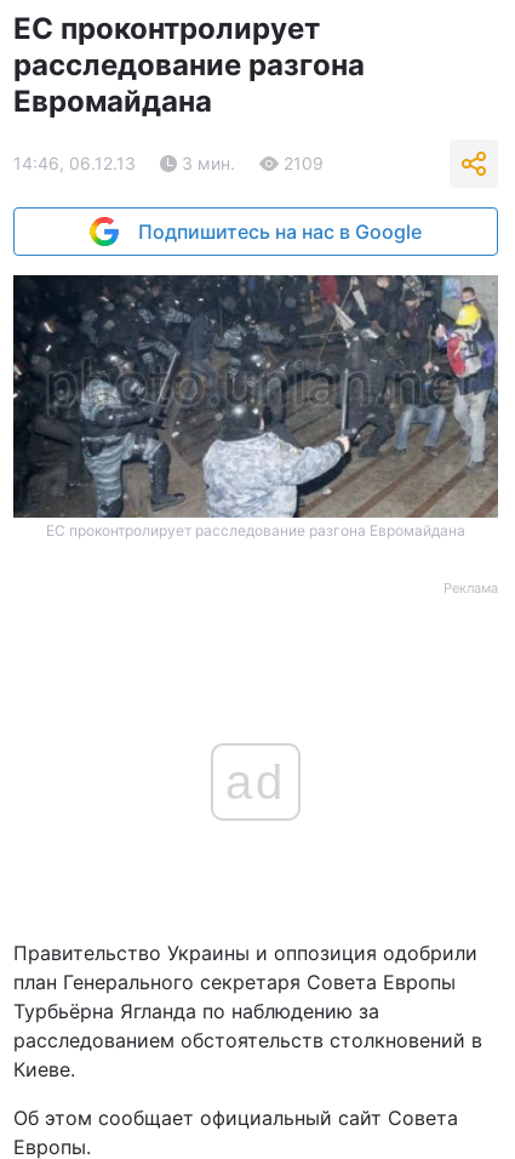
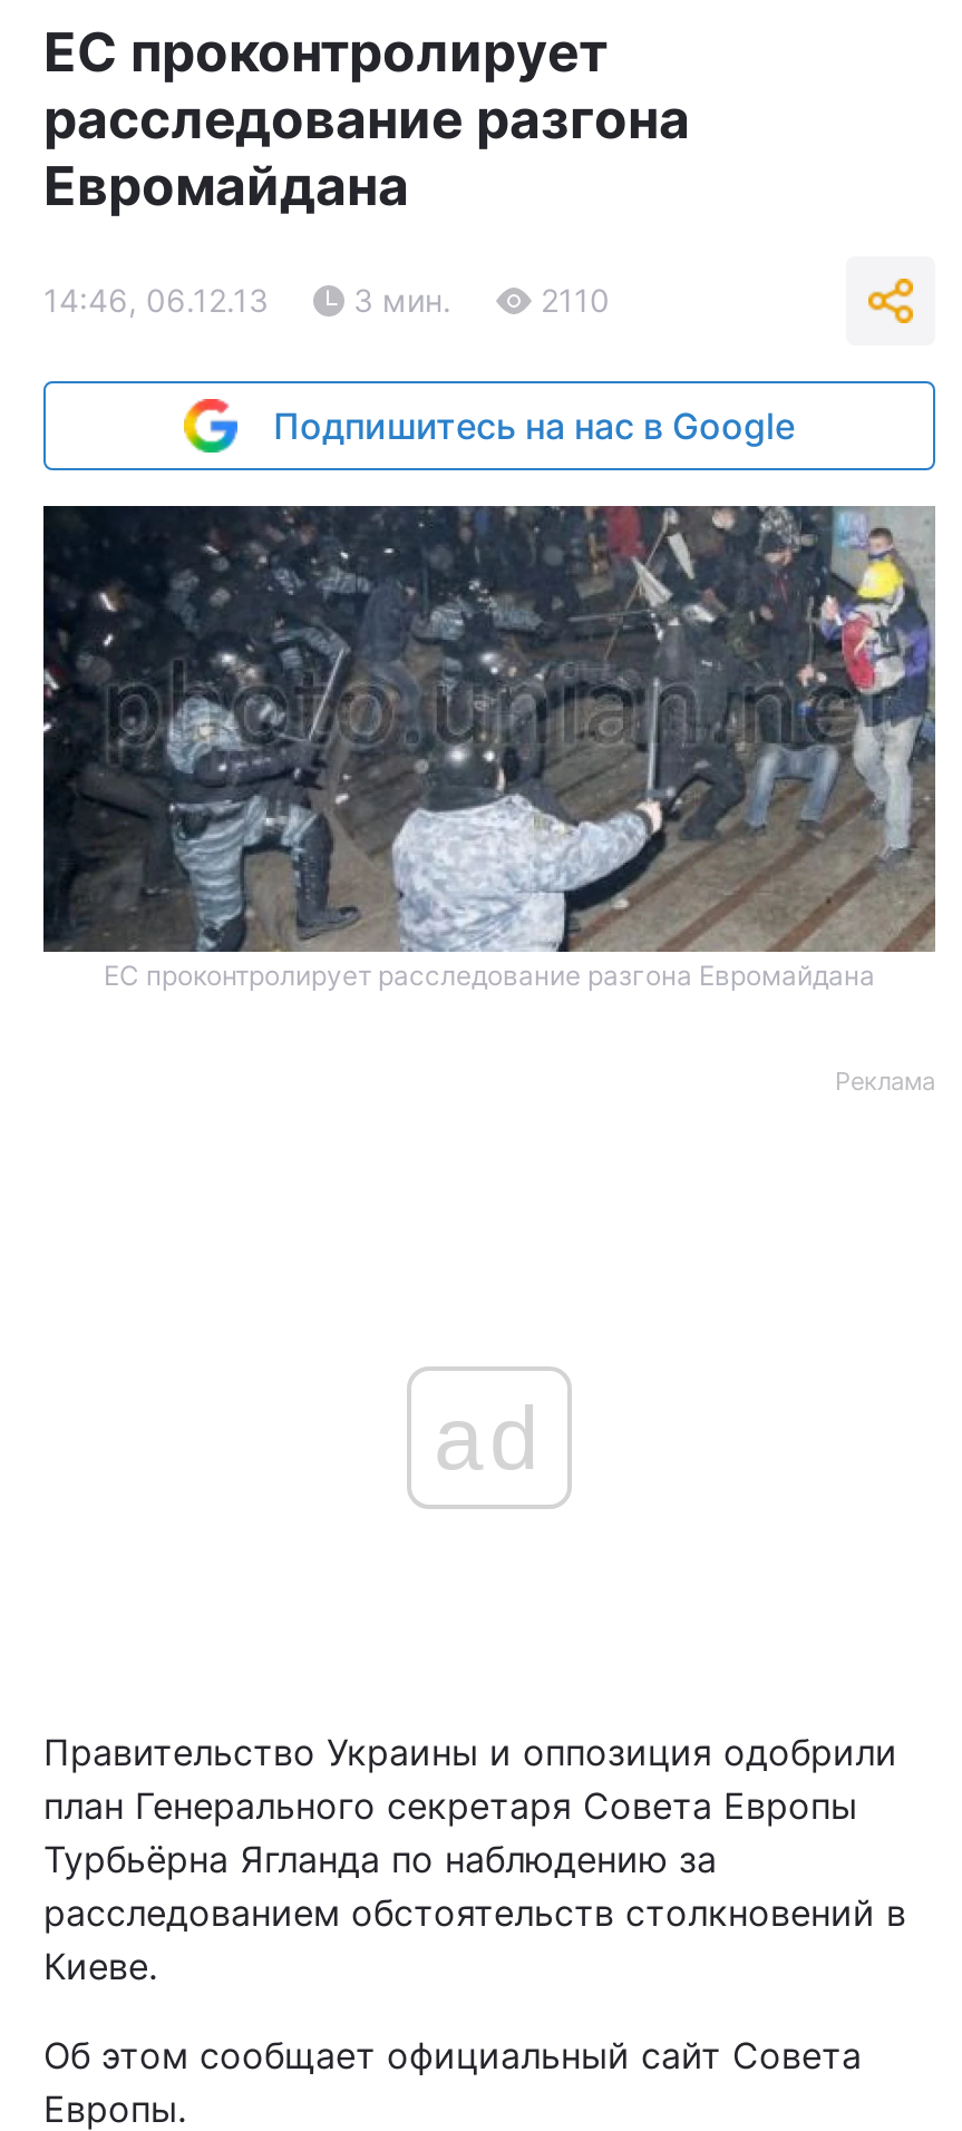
[284,153,324,173] 2109 -> [541,281,610,319] 2110

